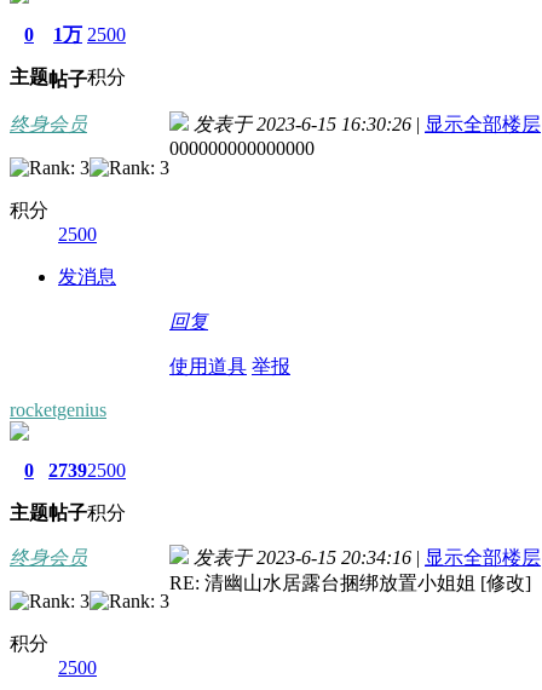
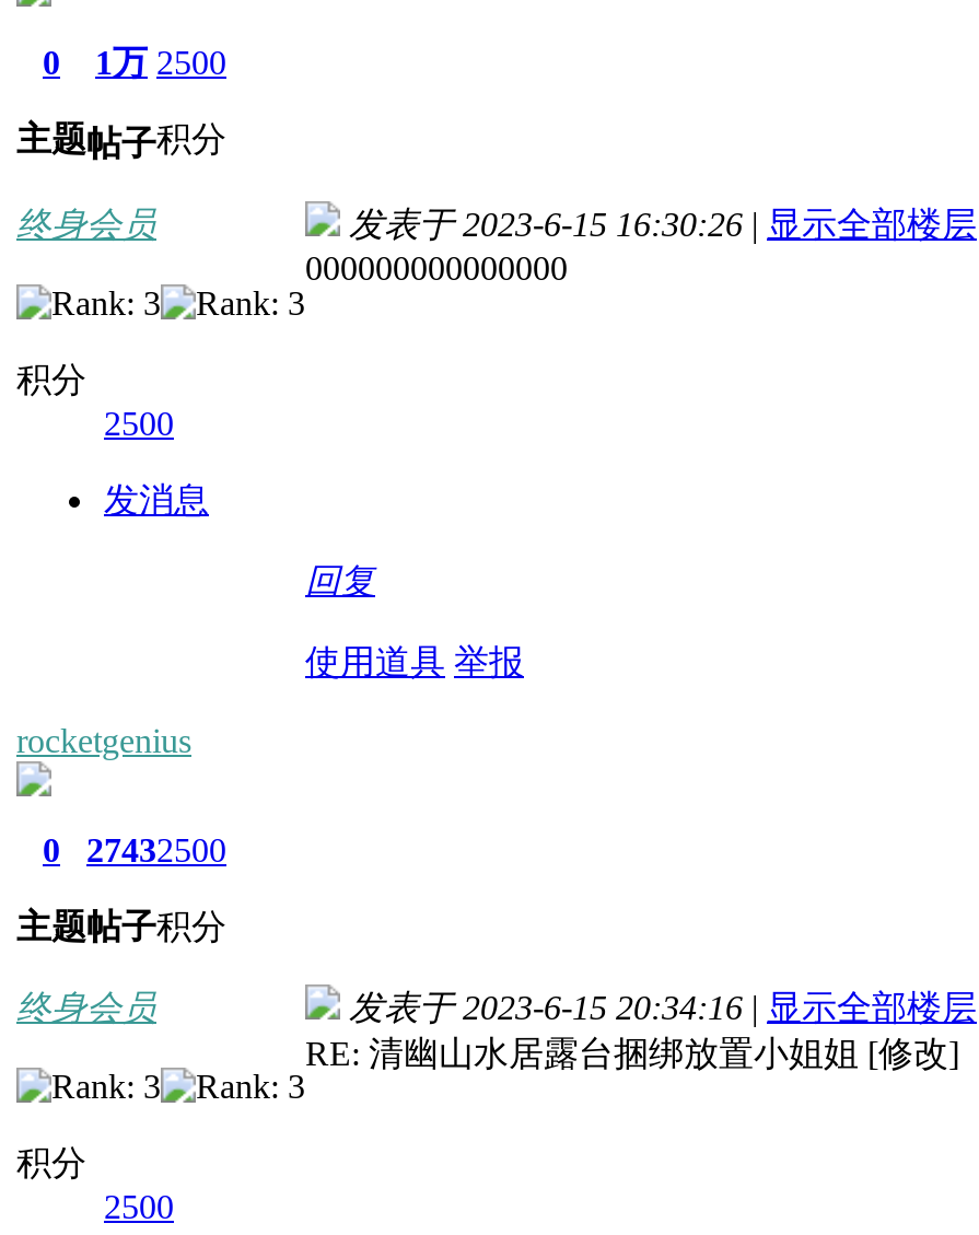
[24,460,126,480] 0 2739 2500 -> [43,831,226,868] 0 2743 2500

